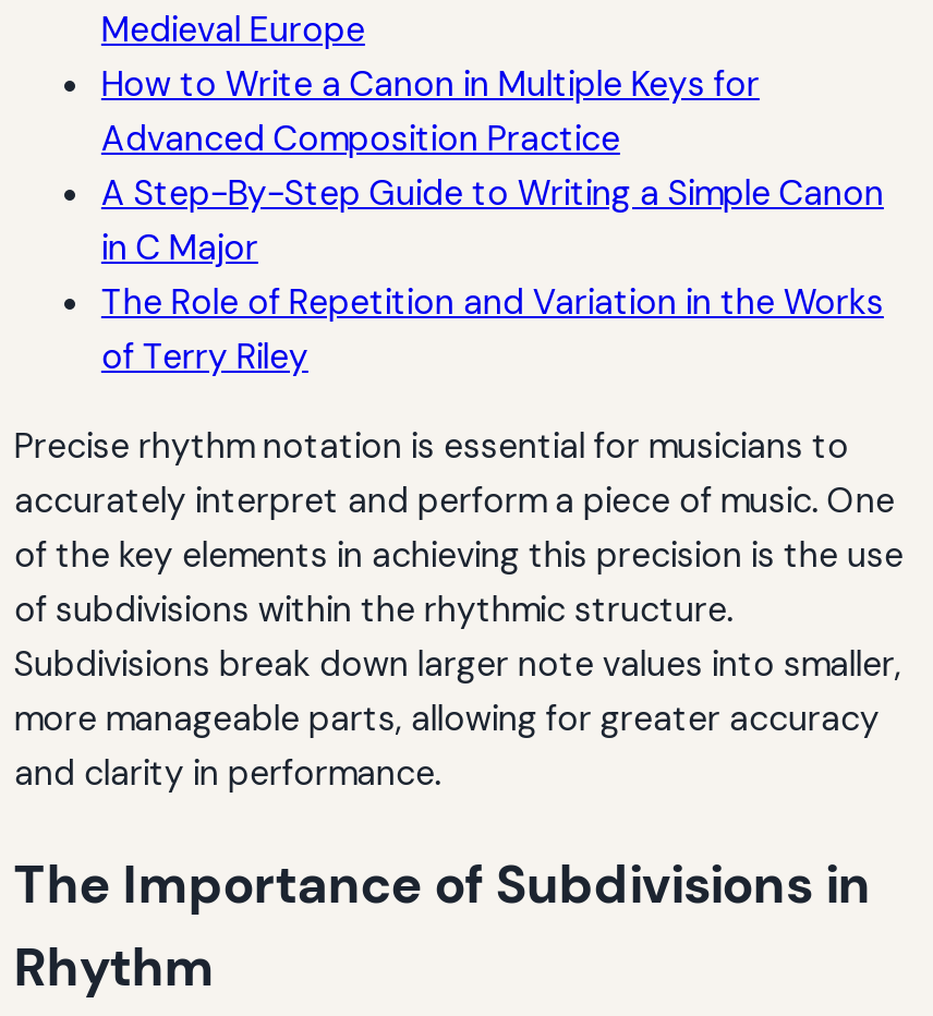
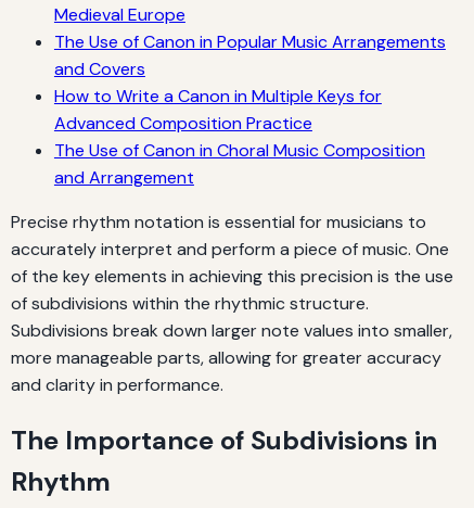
none -> [54,30,446,80] The Use of Canon in Popular Music Arrangements | and Covers
moved [101,60,759,161] -> [54,84,382,134]: How to Write a Canon in Multiple Keys for | Advanced Composition Practice
[101,169,884,379] A Step-By-Step Guide to Writing a Simple Canon | in C Major | The Role of Repetition and Variation in the Works | of Terry Riley -> [54,139,425,189] The Use of Canon in Choral Music Composition | and Arrangement

